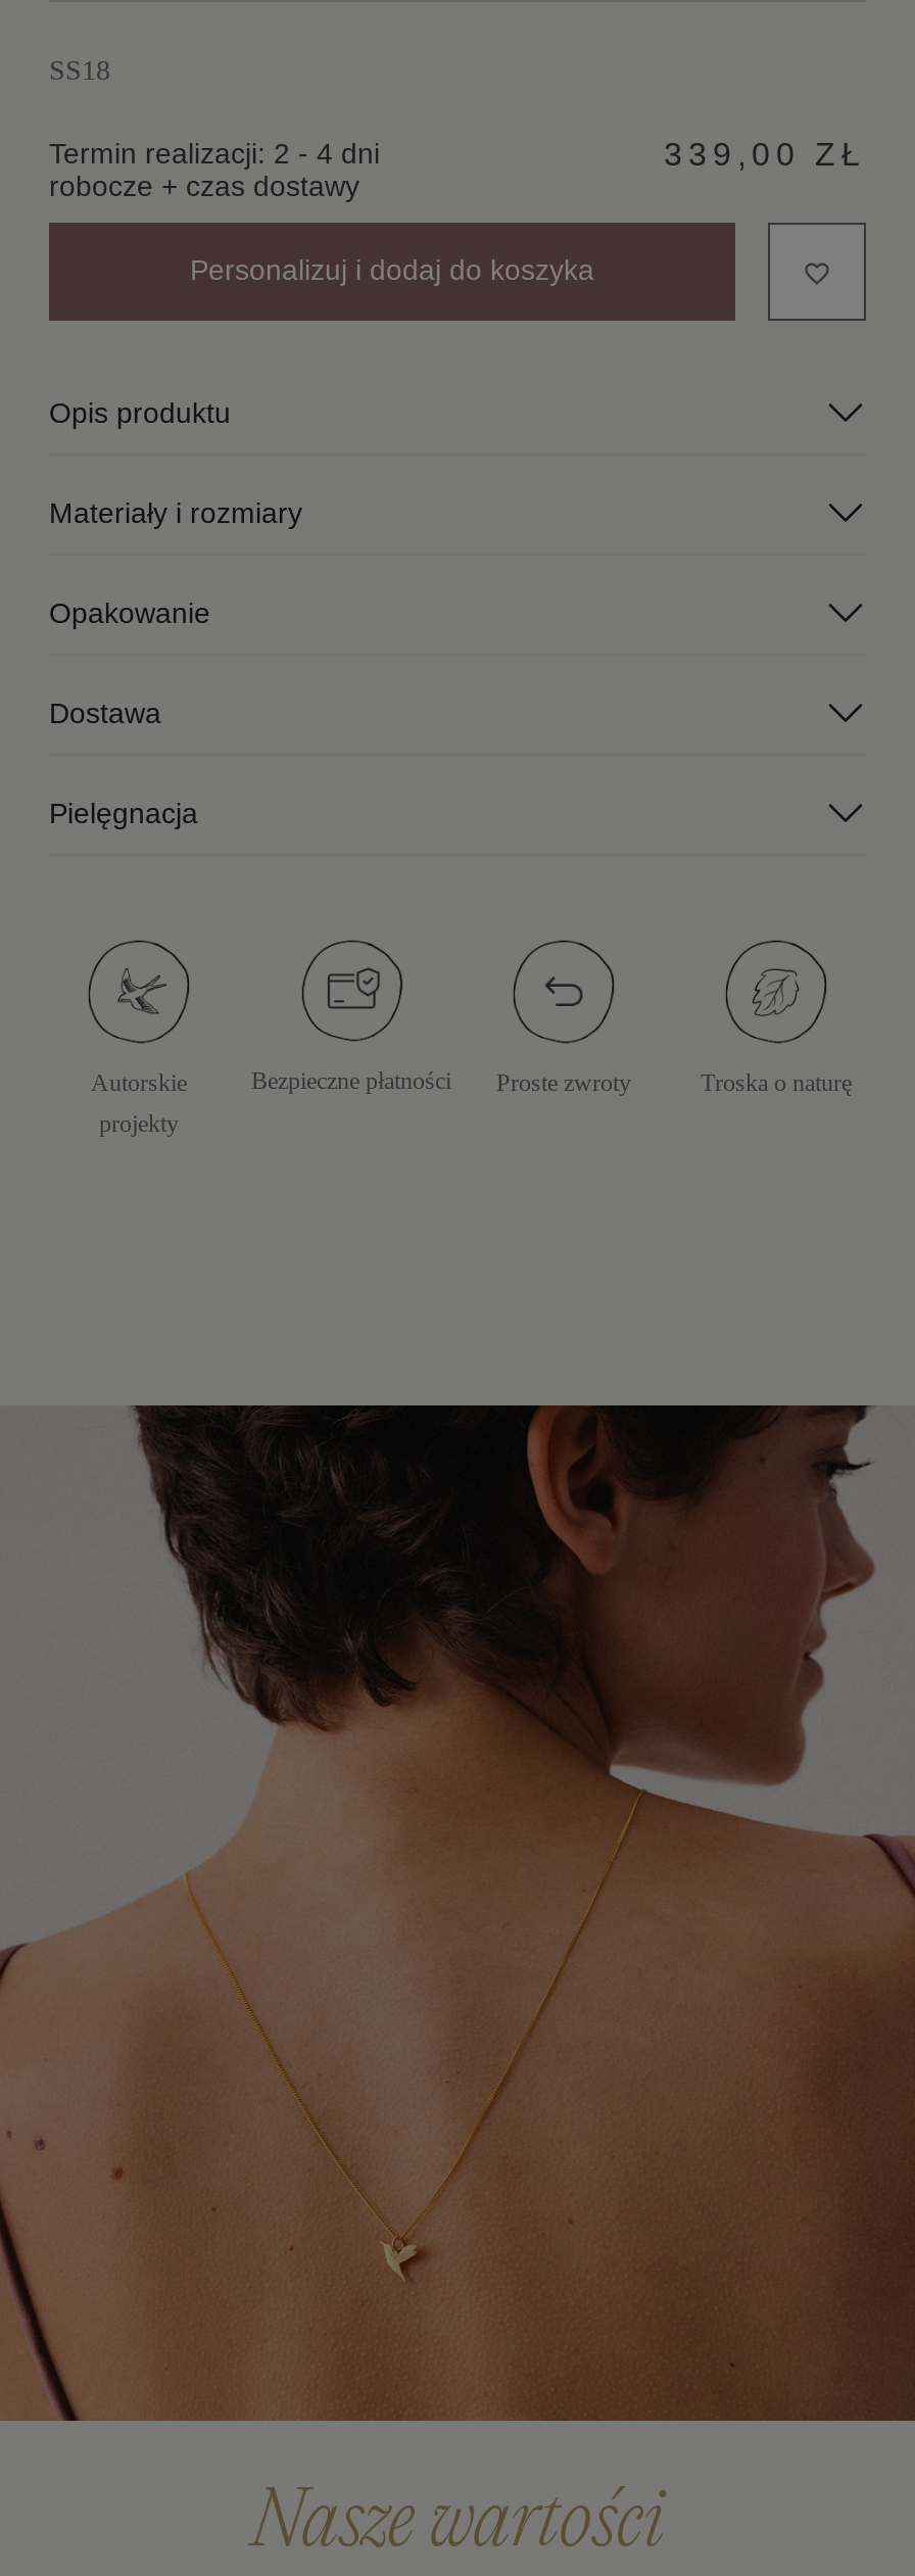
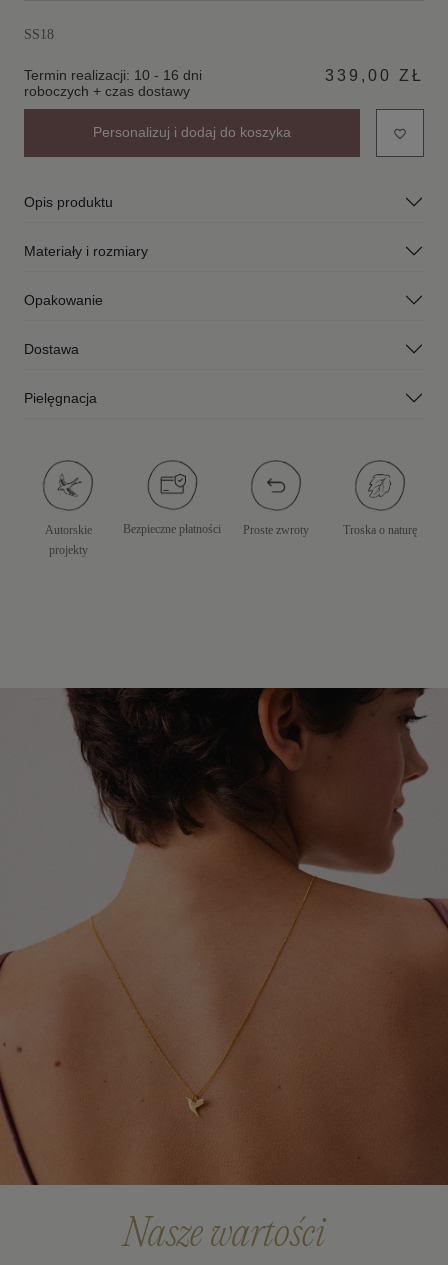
[49,136,380,169] Termin realizacji: 2 - 4 dni -> [24,66,202,82] Termin realizacji: 10 - 16 dni
[49,169,359,201] robocze + czas dostawy -> [24,82,190,98] roboczych + czas dostawy

